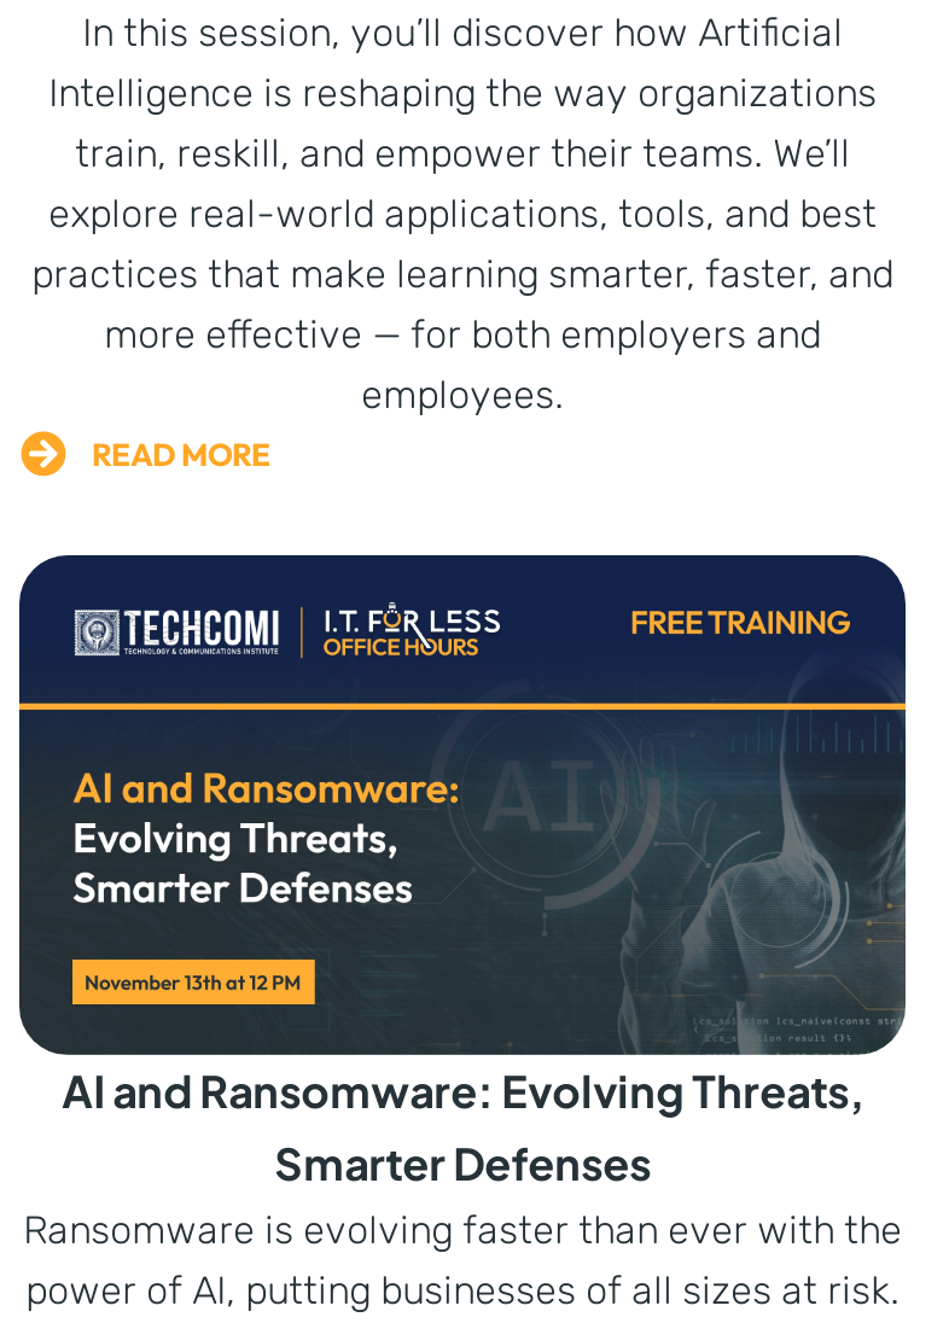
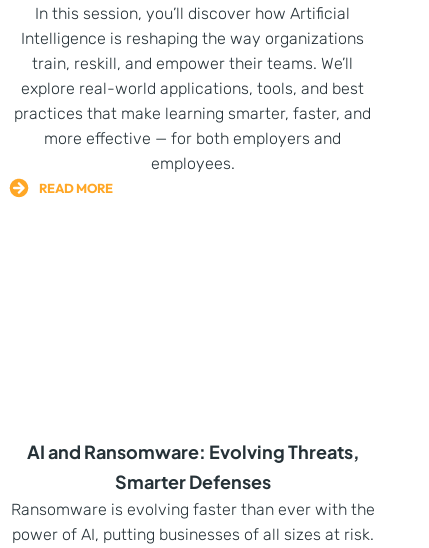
[17,553,908,1055] [image] -> none

